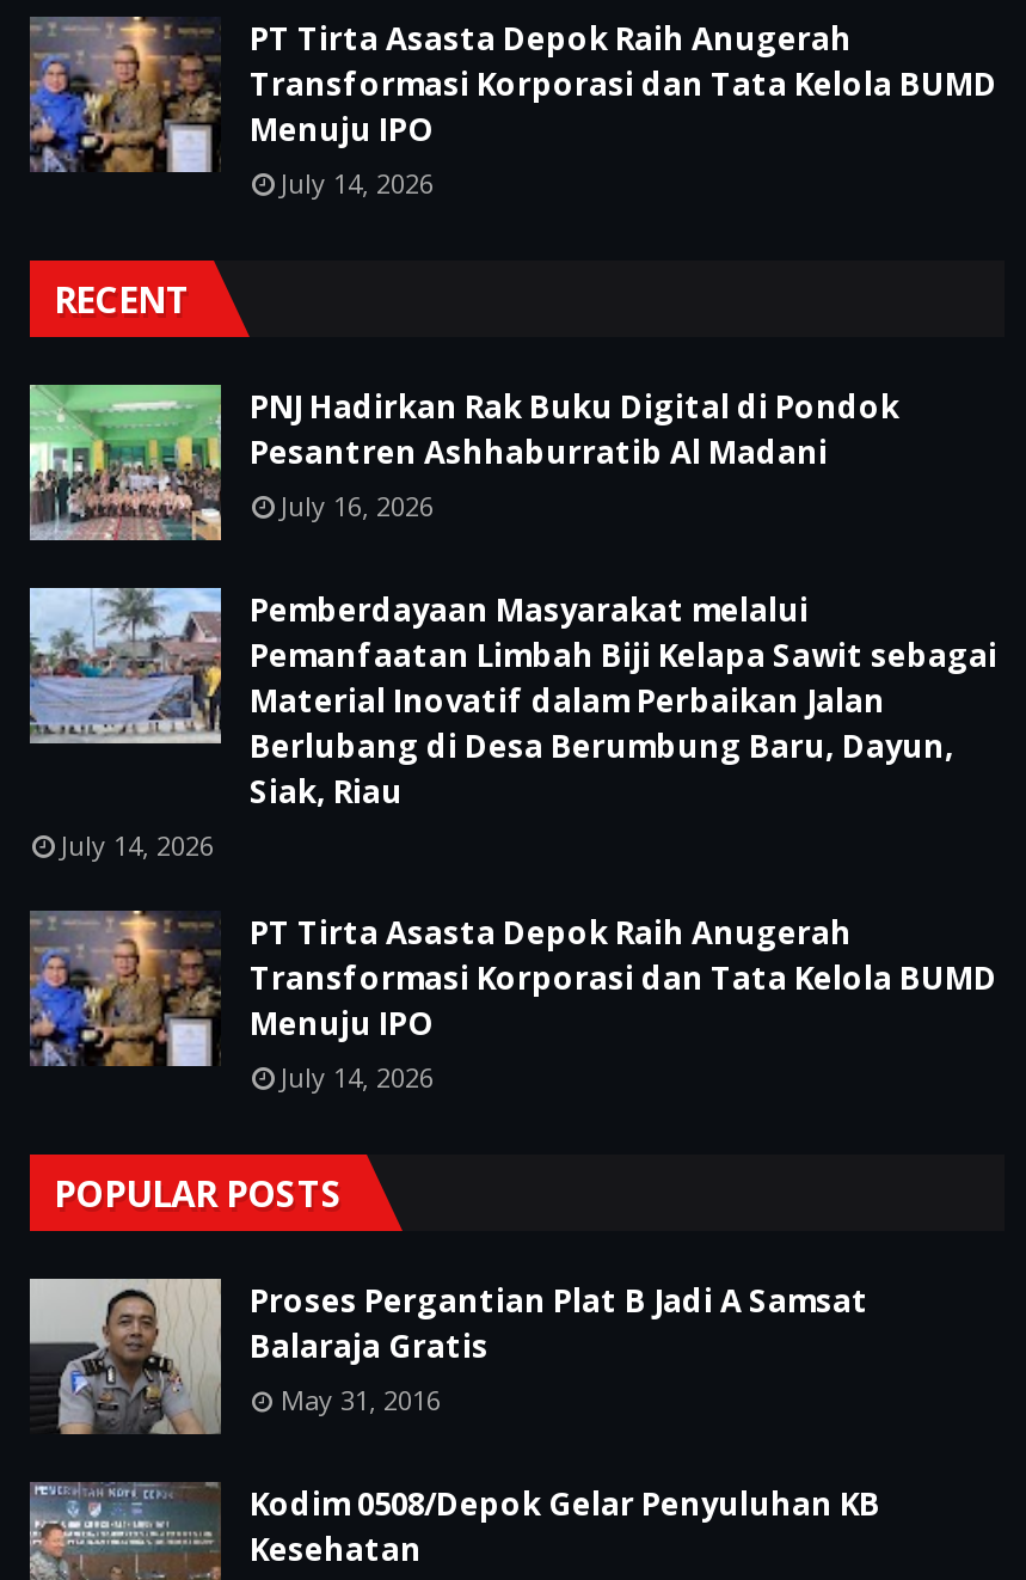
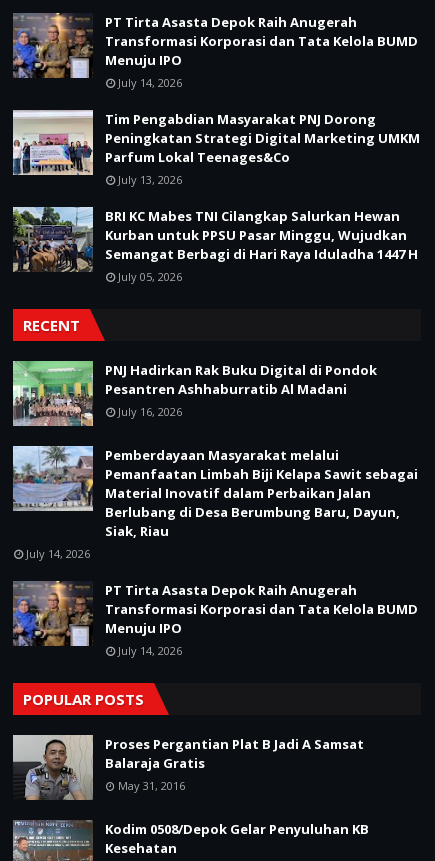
none -> [12,109,420,283] [image] | Tim Pengabdian Masyarakat PNJ Dorong | Peningkatan Strategi Digital Marketing UMKM | Parfum Lokal Teenages&Co | July 13, 2026 | BRI KC Mabes TNI Cilangkap Salurkan Hewan | Kurban untuk PPSU Pasar Minggu, Wujudkan | Semangat Berbagi di Hari Raya Iduladha 1447 H | July 05, 2026
none -> [13,206,92,273] [image]

